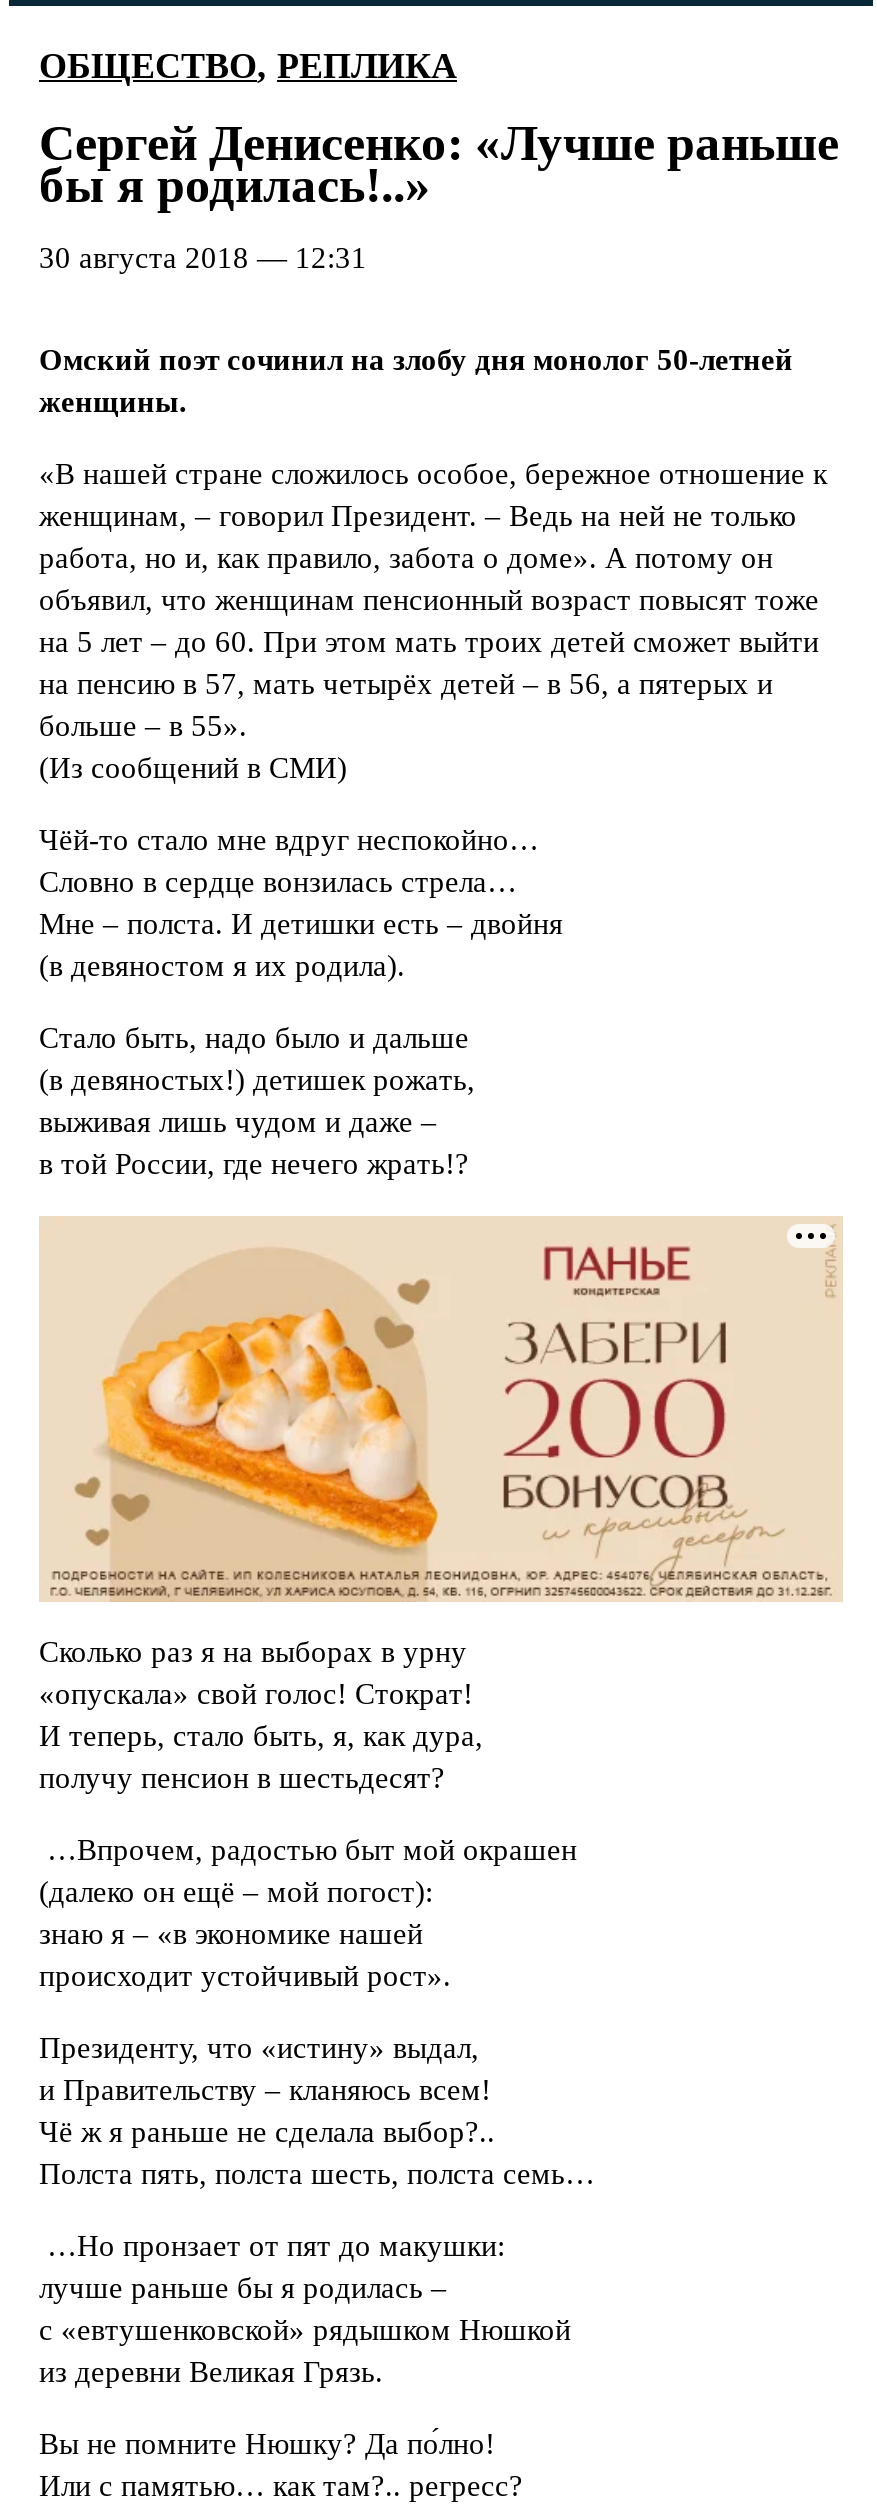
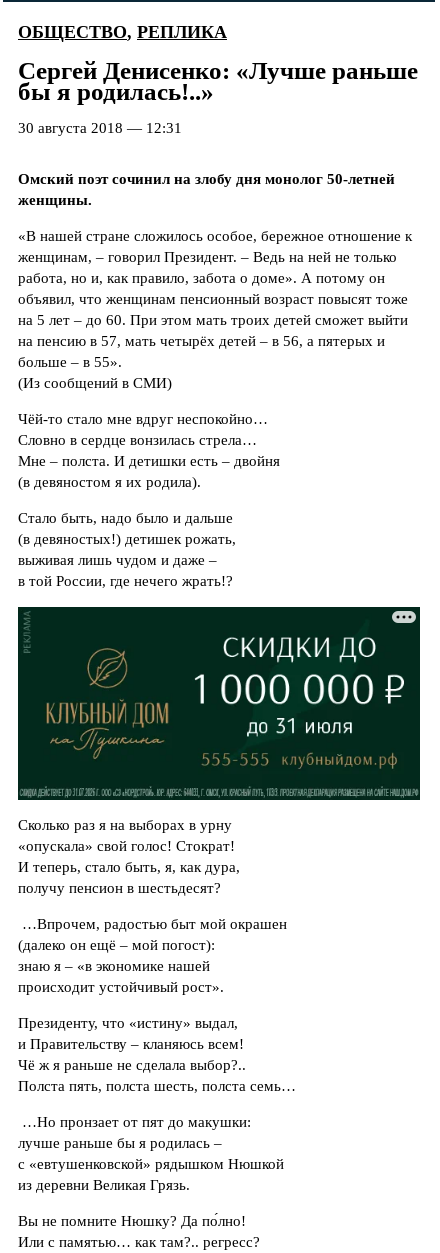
[39,1216,843,1602] [image] -> [17,606,421,801] [image]

